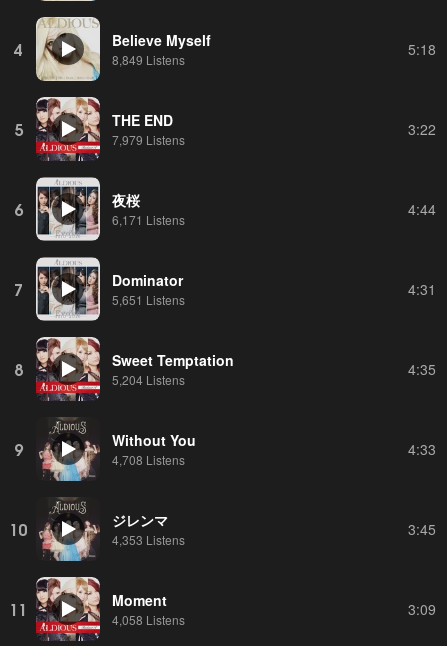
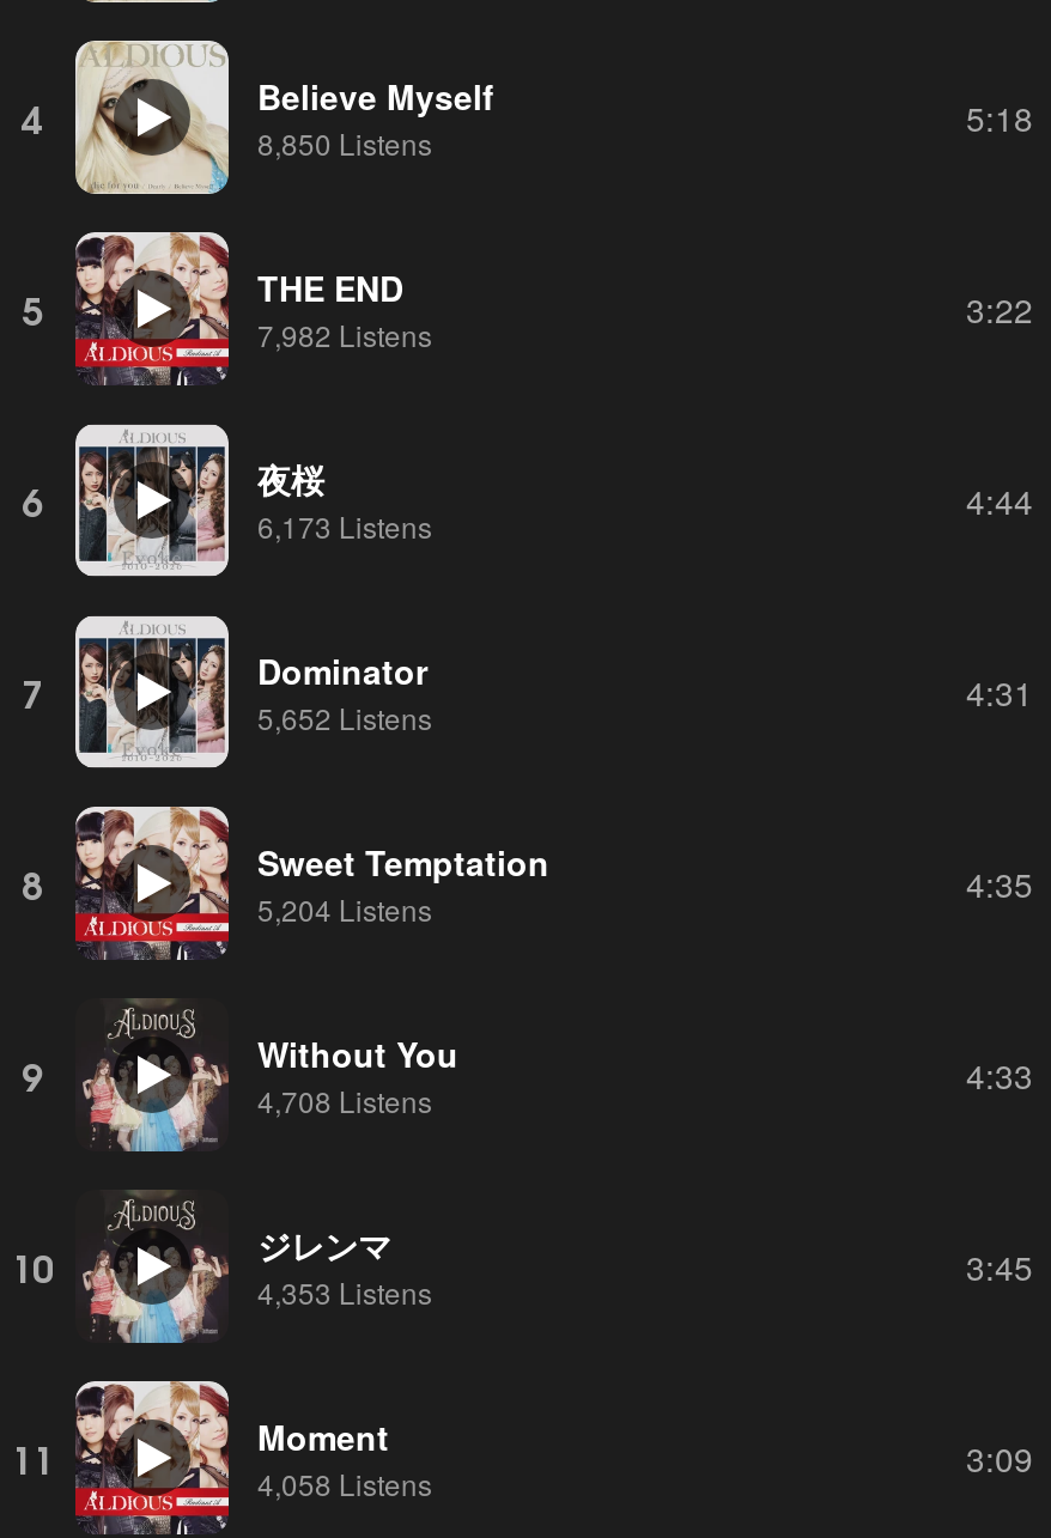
[112,50,185,67] 8,849 Listens -> [257,121,432,162] 8,850 Listens
[112,130,185,147] 7,979 Listens -> [257,312,432,353] 7,982 Listens
[112,210,185,227] 6,171 Listens -> [257,504,432,545] 6,173 Listens
[112,290,185,307] 5,651 Listens -> [257,695,432,736] 5,652 Listens

